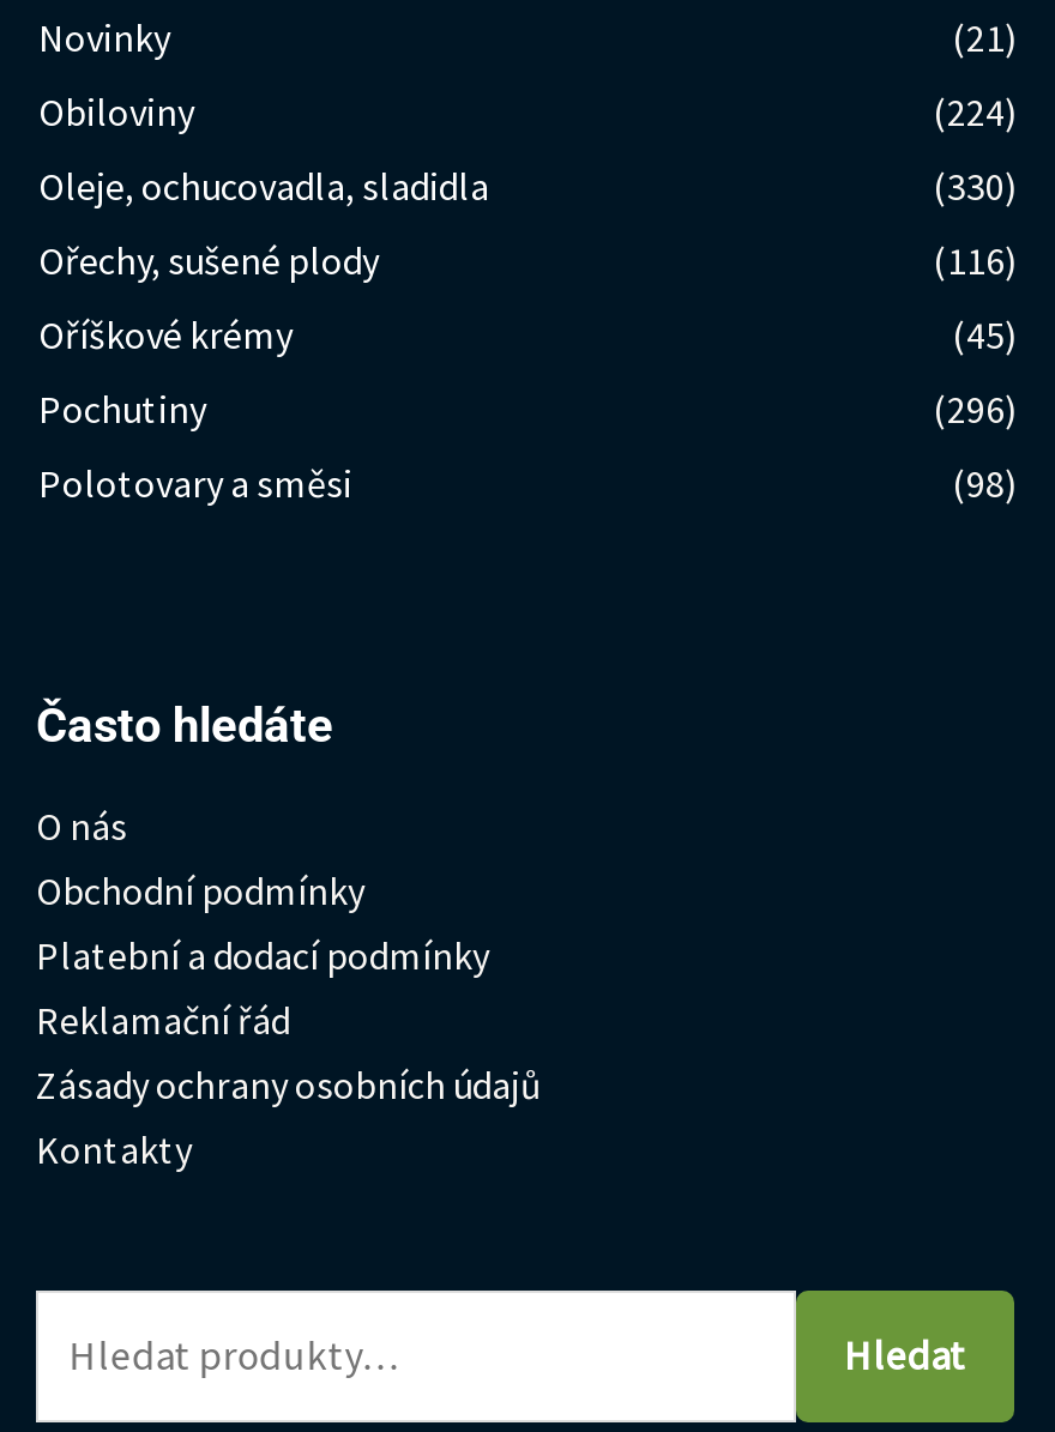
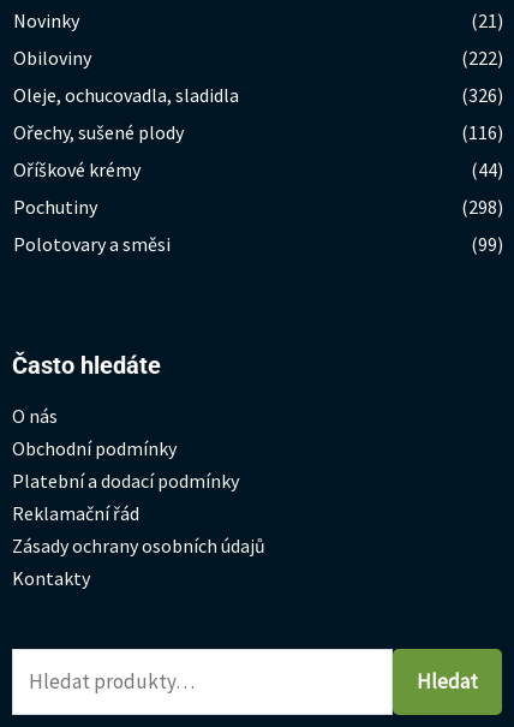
[933,88,1017,136] (224) -> [461,46,503,70] (222)
[933,163,1017,211] (330) -> [461,83,503,107] (326)
[952,311,1017,359] (45) -> [471,158,503,182] (44)
[933,386,1017,434] (296) -> [461,195,503,219] (298)
[952,460,1017,508] (98) -> [471,232,503,256] (99)

